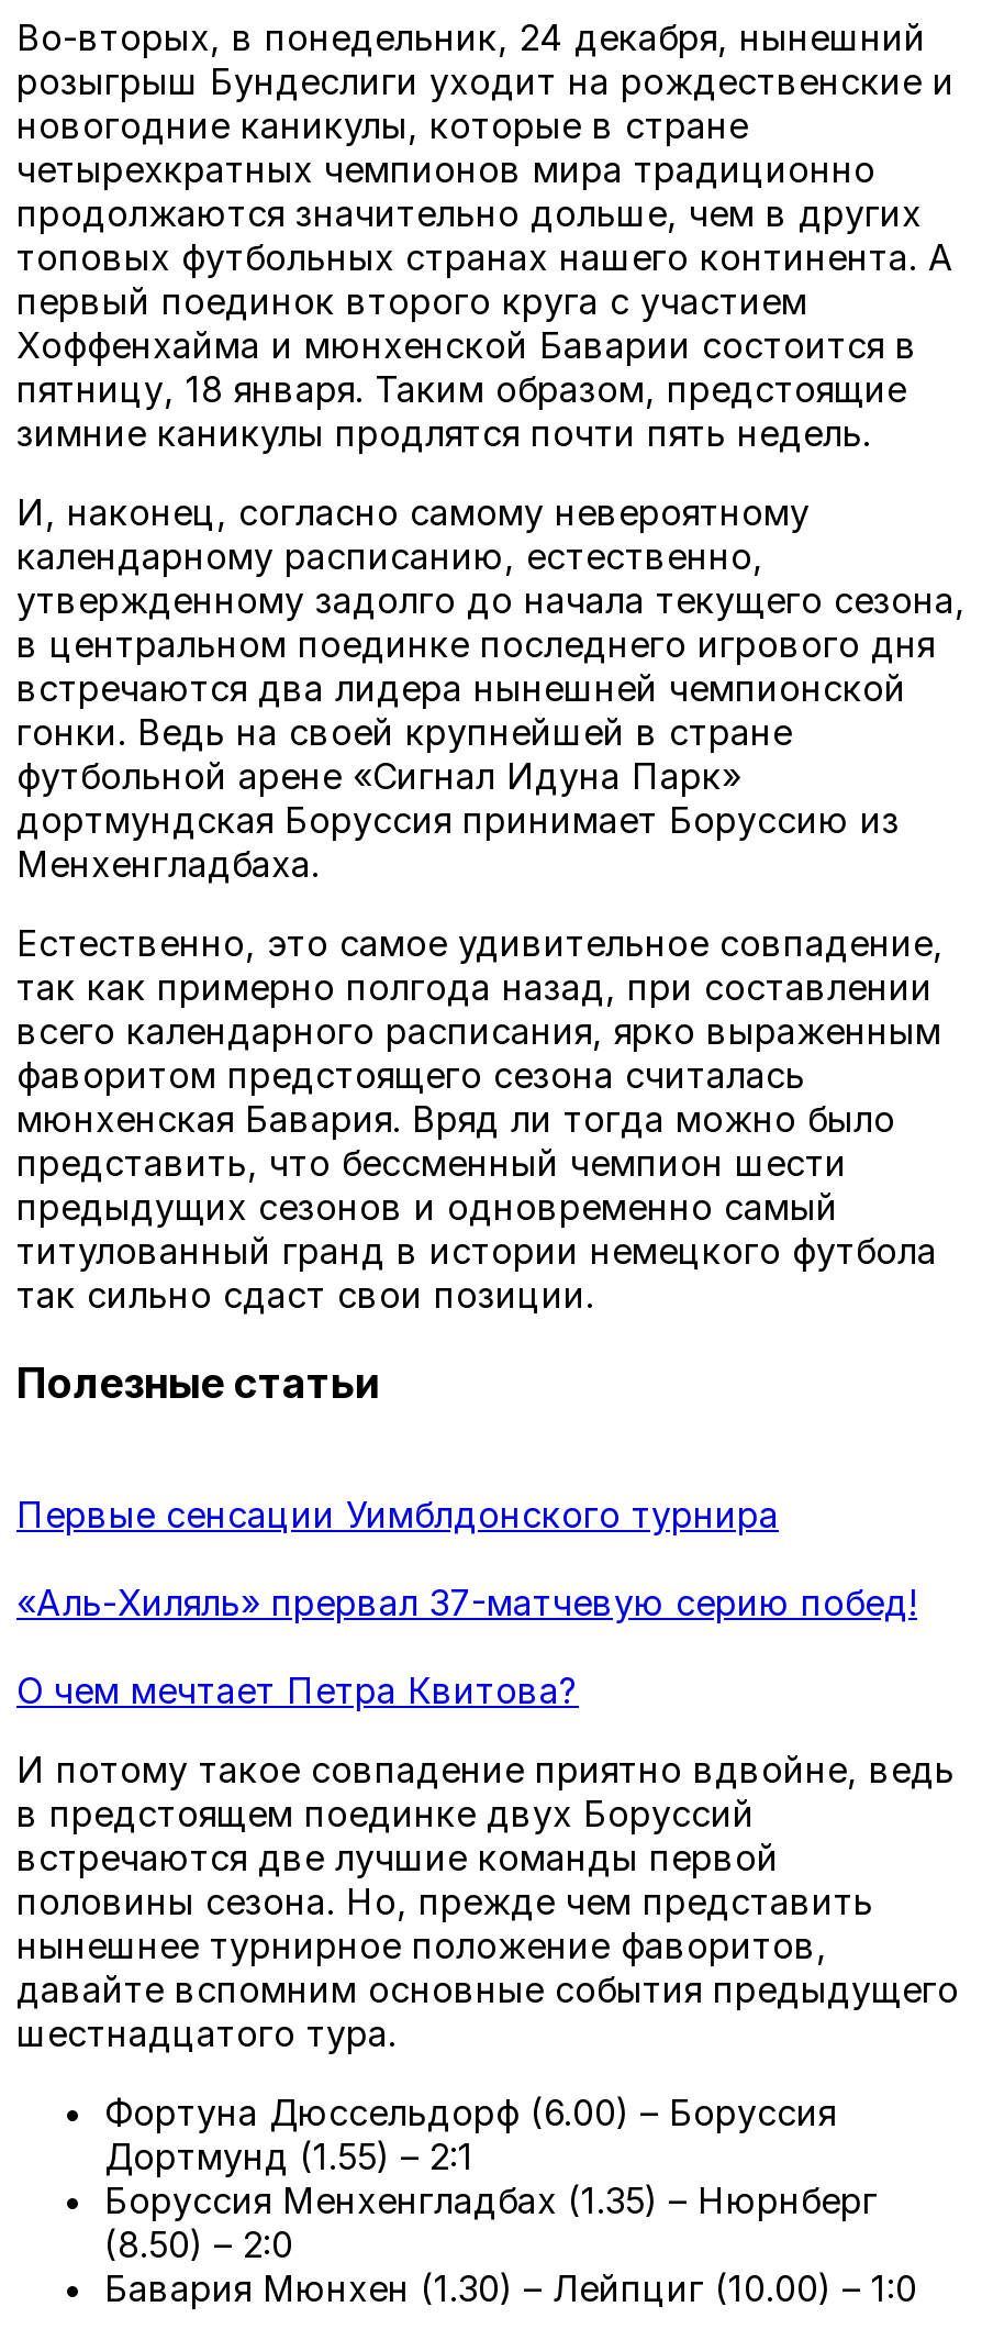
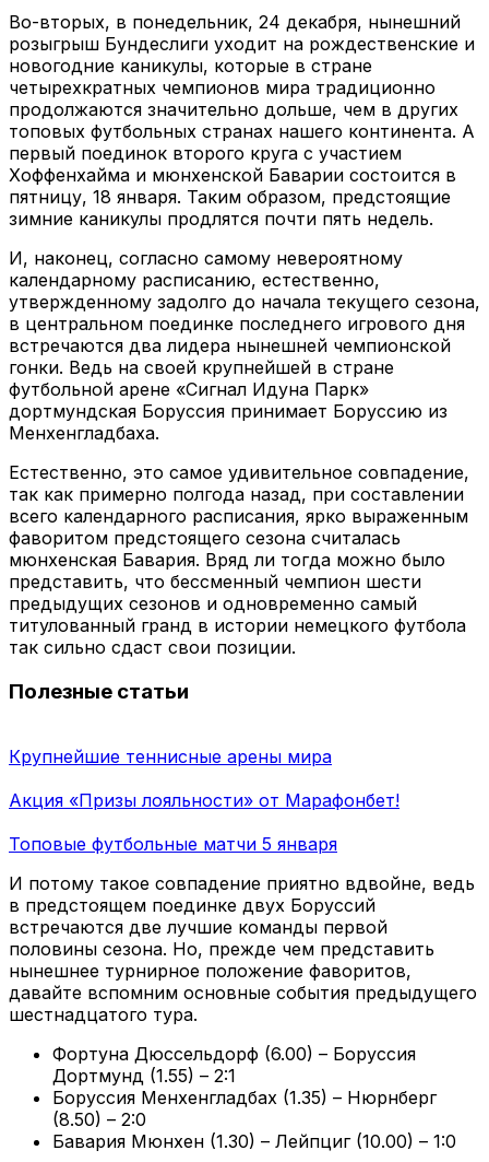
[16,1493,779,1537] Первые сенсации Уимблдонского турнира -> [9,746,332,768] Крупнейшие теннисные арены мира
[16,1581,917,1625] «Аль-Хиляль» прервал 37-матчевую серию побед! -> [9,790,399,811] Акция «Призы лояльности» от Марафонбет!
[16,1669,579,1713] О чем мечтает Петра Квитова? -> [9,833,337,855] Топовые футбольные матчи 5 января

